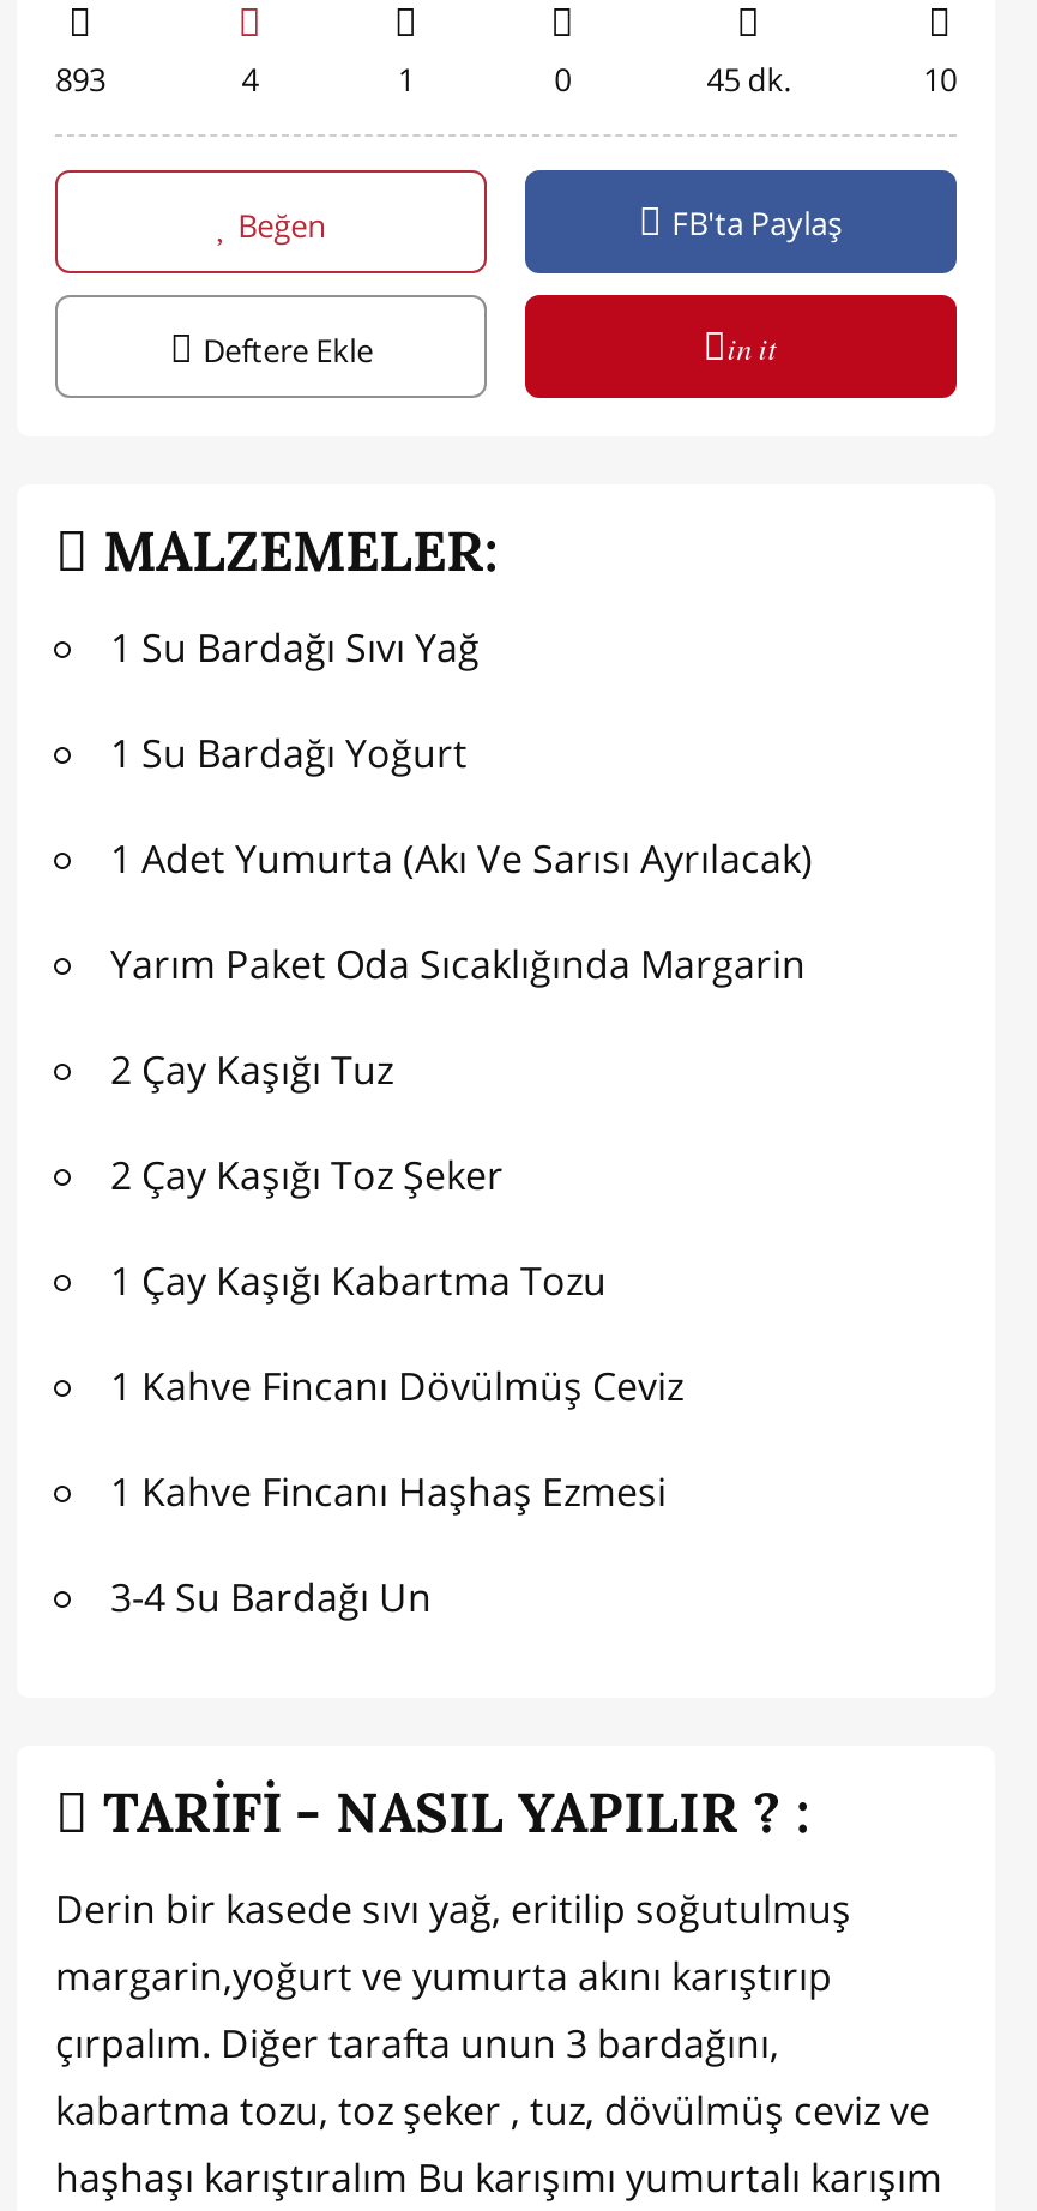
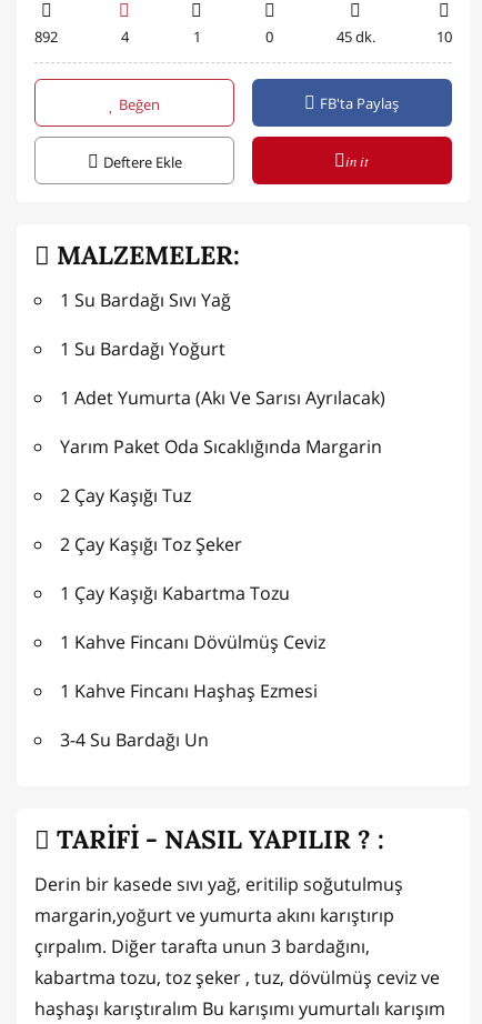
[55,58,105,101] 893 -> [34,27,58,47] 892

